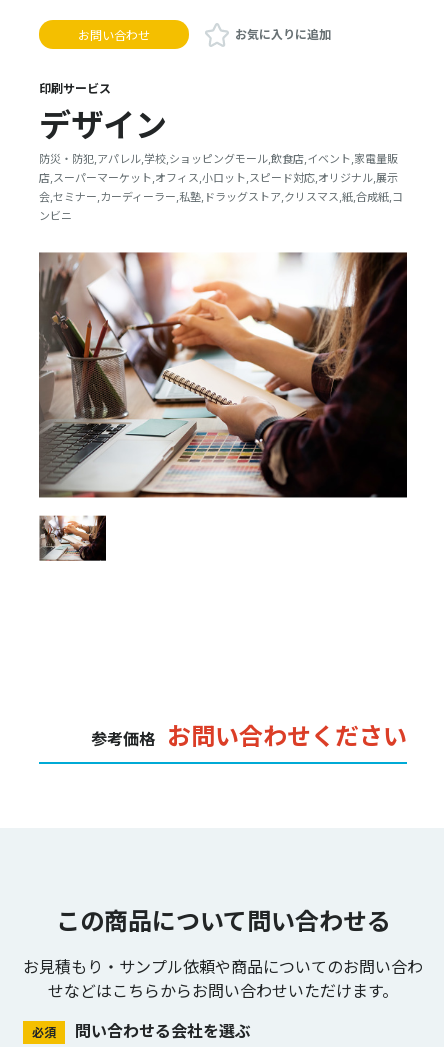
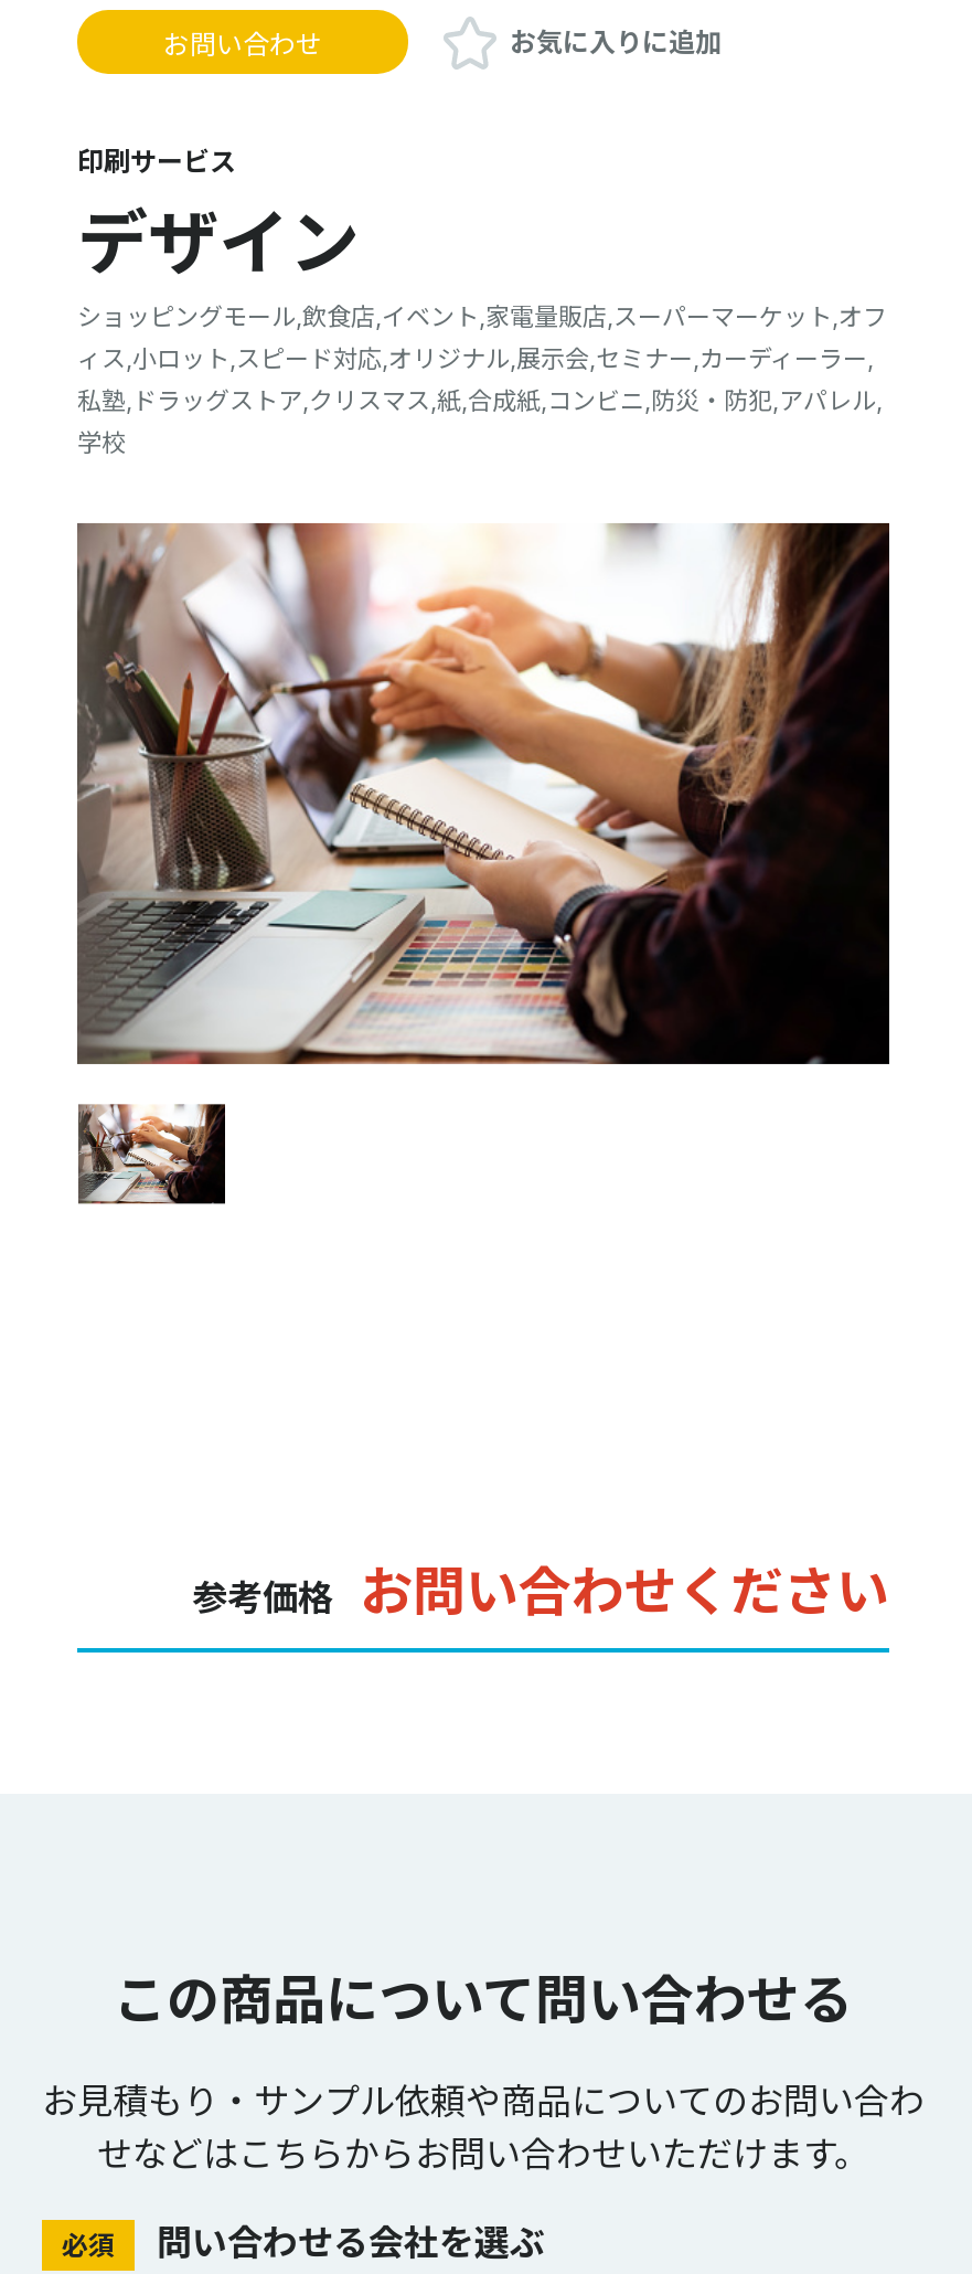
[39,152,403,223] 防災・防犯,アパレル,学校,ショッピングモール,飲食店,イベント,家電量販 | 店,スーパーマーケット,オフィス,小ロット,スピード対応,オリジナル,展示 | 会,セミナー,カーディーラー,私塾,ドラッグストア,クリスマス,紙,合成紙,コ | ンビニ -> [77,301,887,458] ショッピングモール,飲食店,イベント,家電量販店,スーパーマーケット,オフ | ィス,小ロット,スピード対応,オリジナル,展示会,セミナー,カーディーラー, | 私塾,ドラッグストア,クリスマス,紙,合成紙,コンビニ,防災・防犯,アパレル, | 学校

